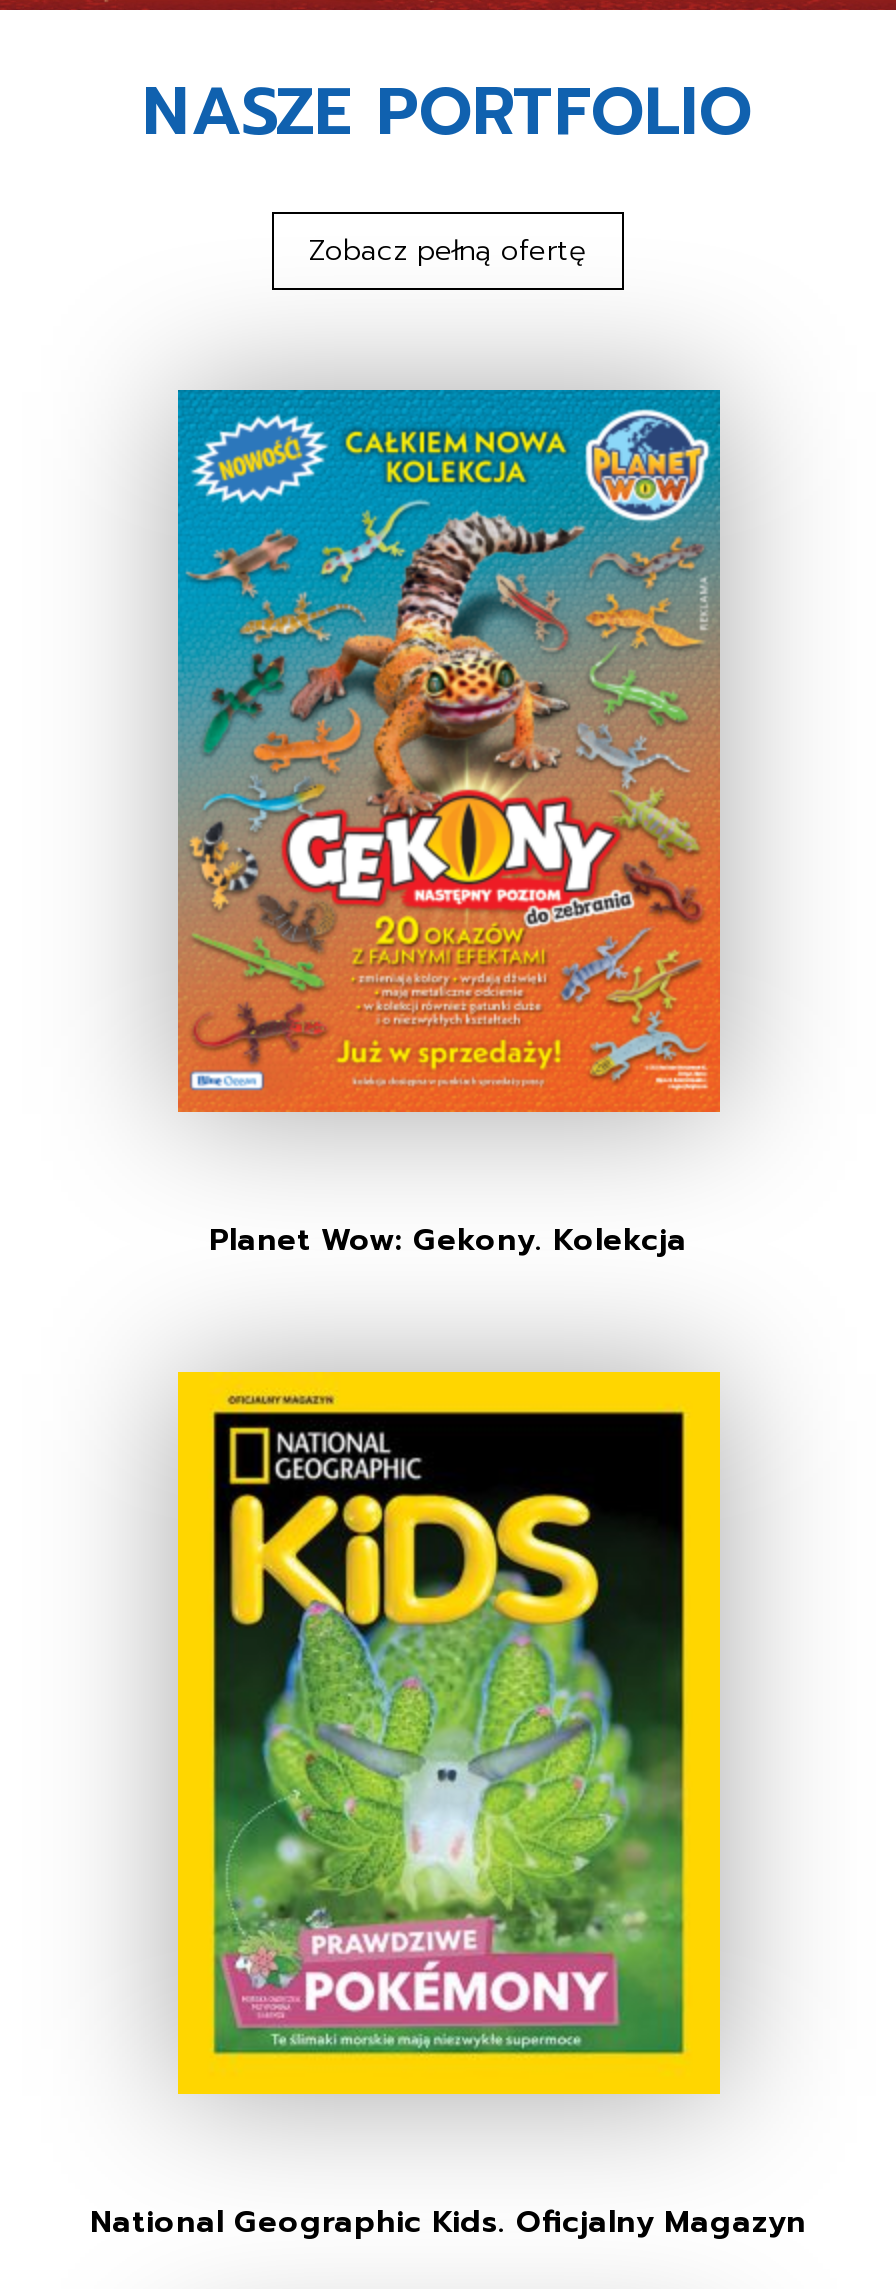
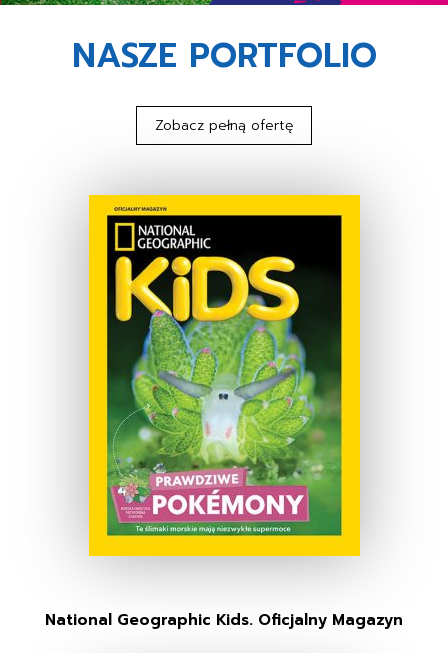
[176,388,722,1114] [image] -> none
[209,1216,687,1262] Planet Wow: Gekony. Kolekcja -> none

